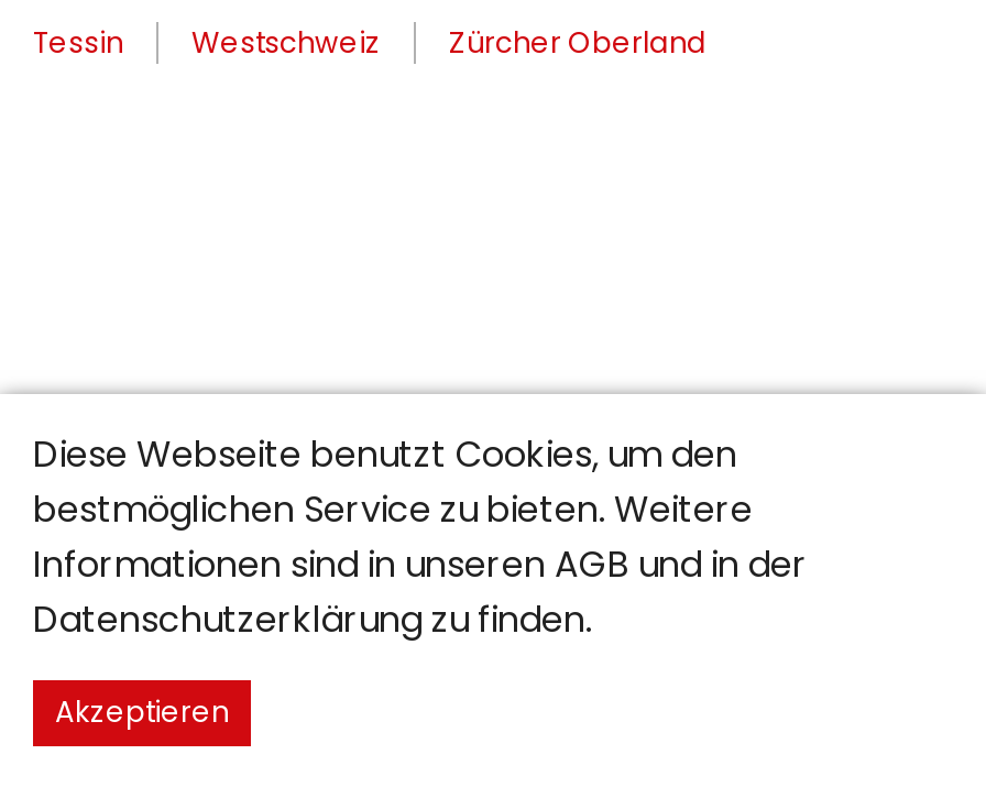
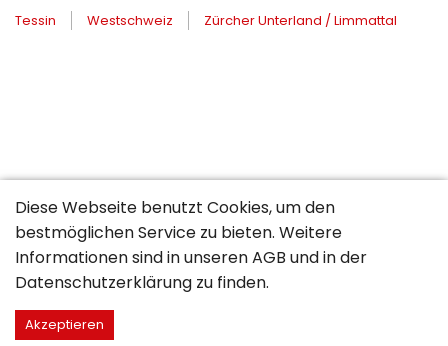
[449,22,706,64] Zürcher Oberland -> [204,11,397,30] Zürcher Unterland / Limmattal

